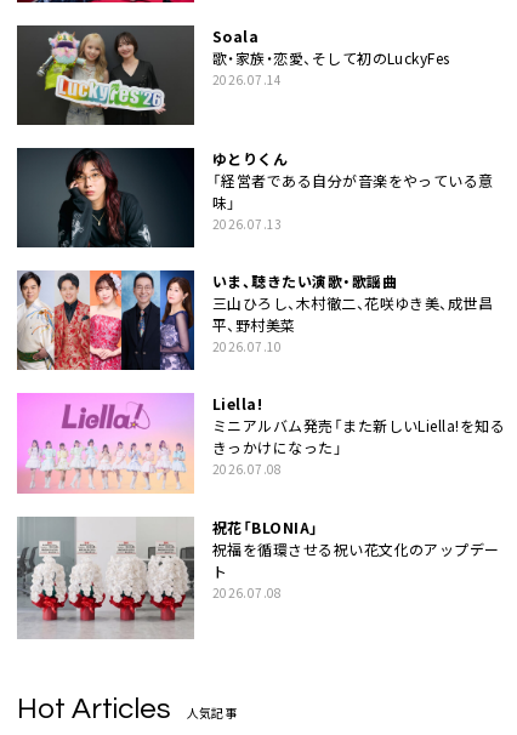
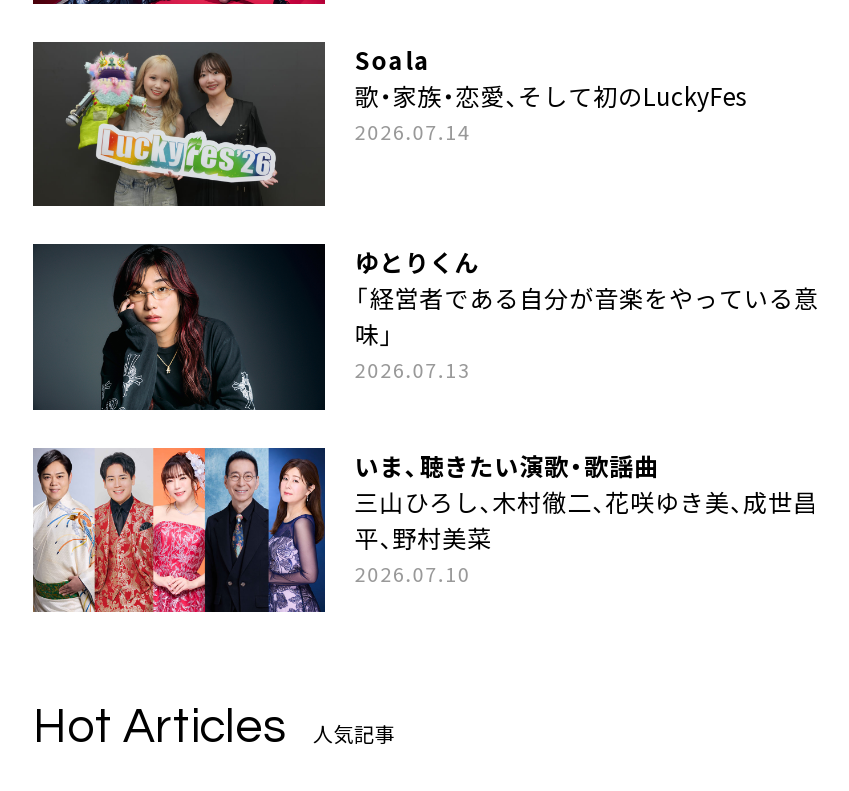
[16,392,505,601] [image] | Liella! | ミニアルバム発売「また新しいLiella!を知る | きっかけになった」 | 2026.07.08 | 祝花「BLONIA」 | 祝福を循環させる祝い花文化のアップデー | ト | 2026.07.08 -> none
[17,515,194,639] [image] -> none

